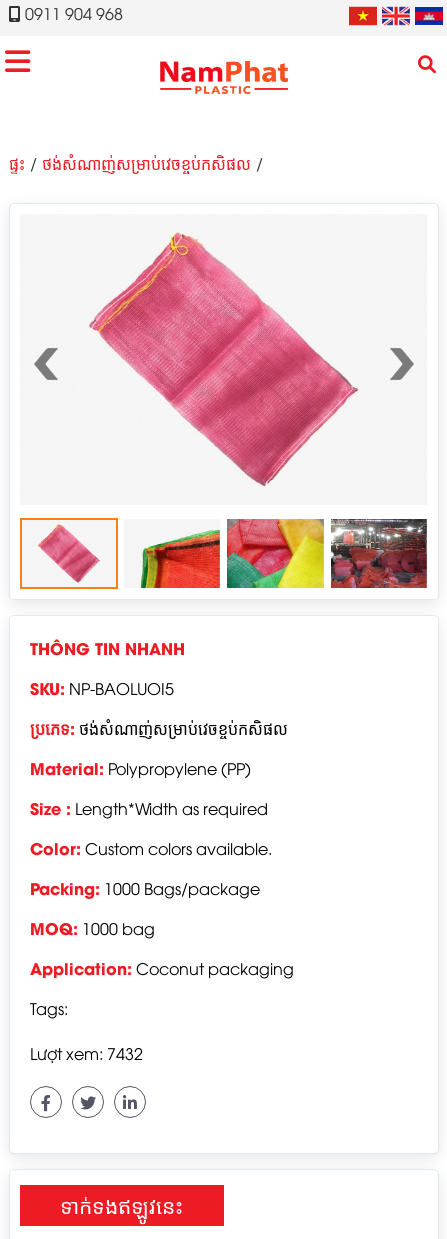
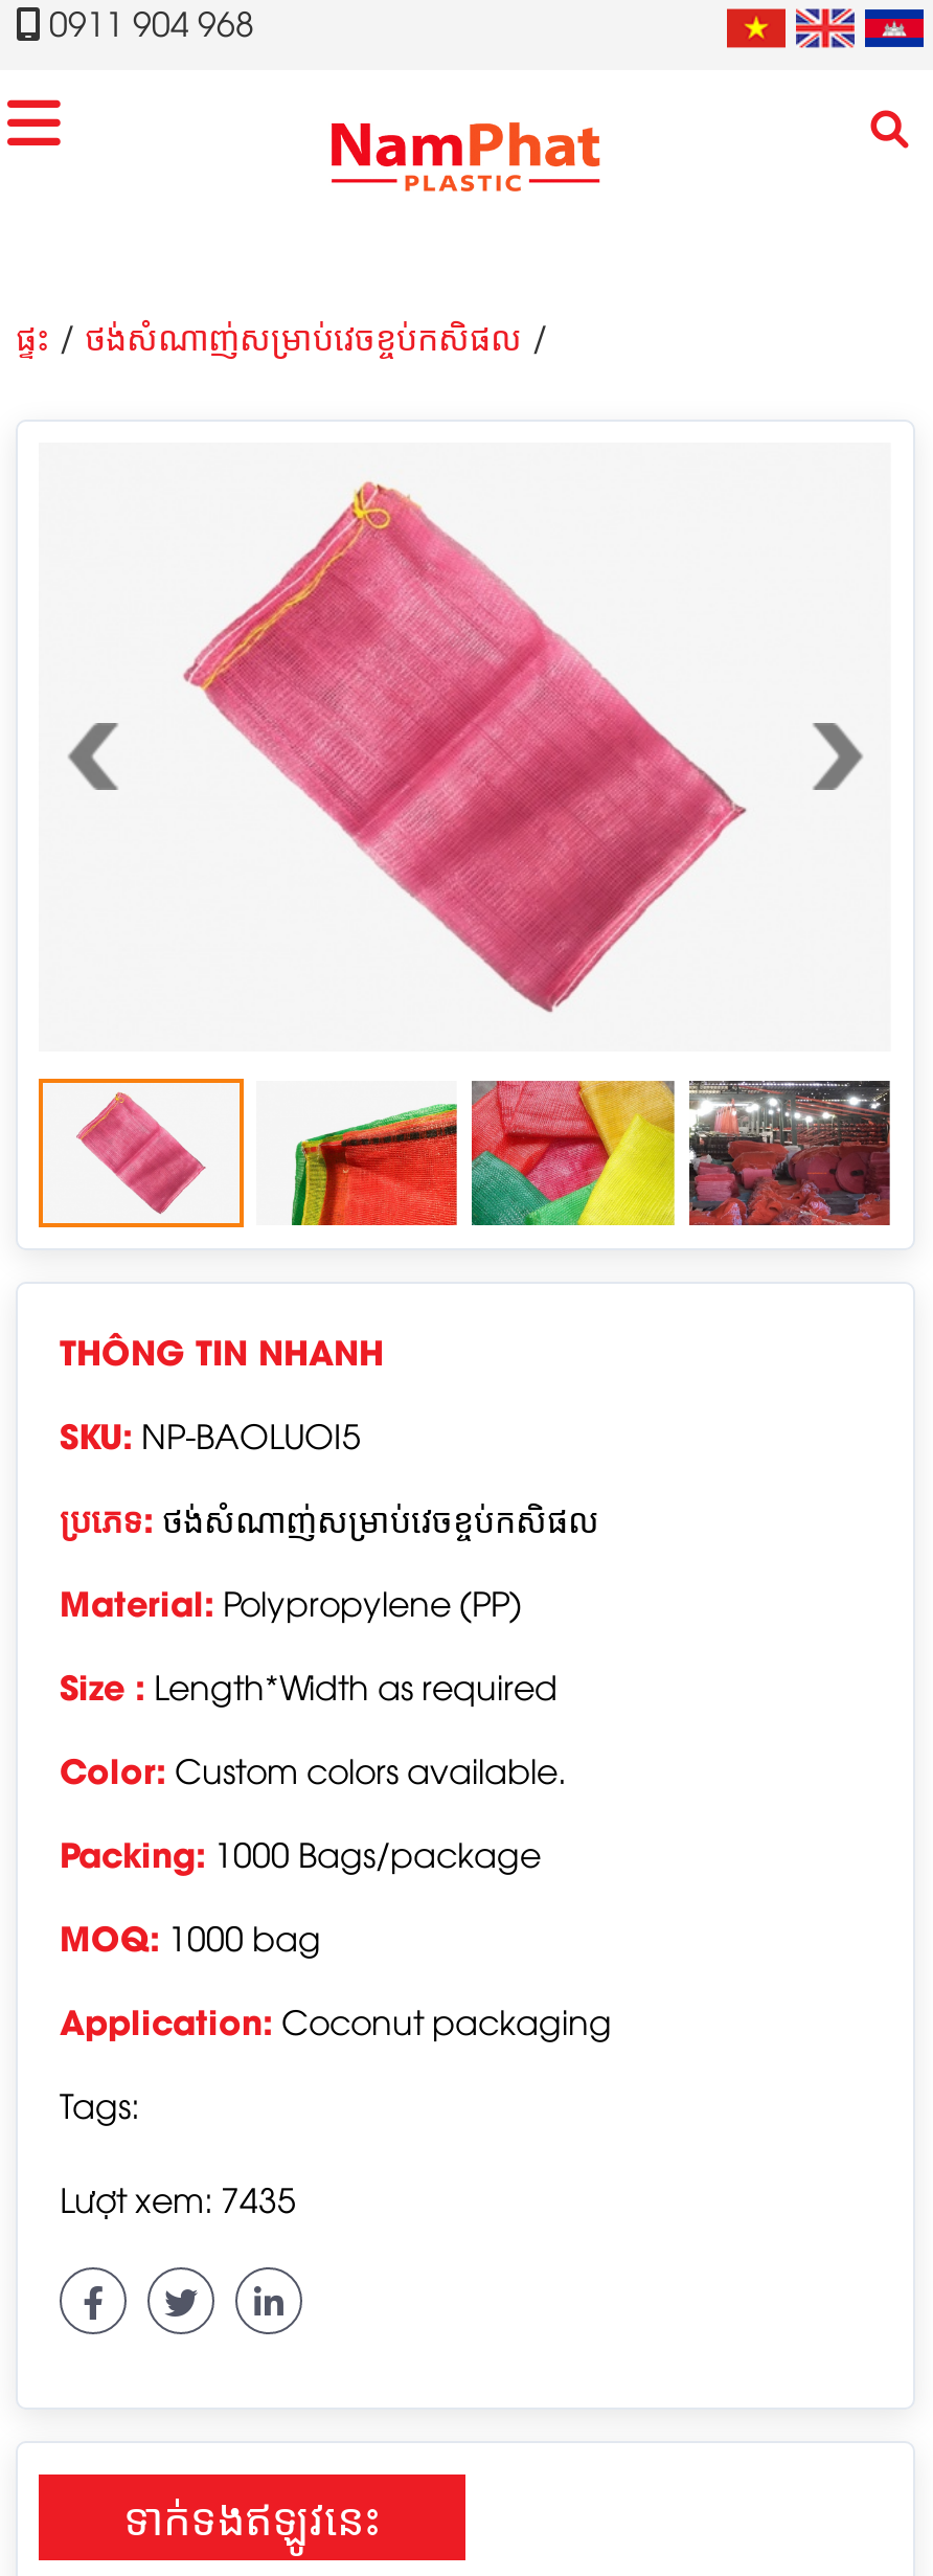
[30,1048,143,1063] Lượt xem: 7432 -> [60,2188,296,2220] Lượt xem: 7435

